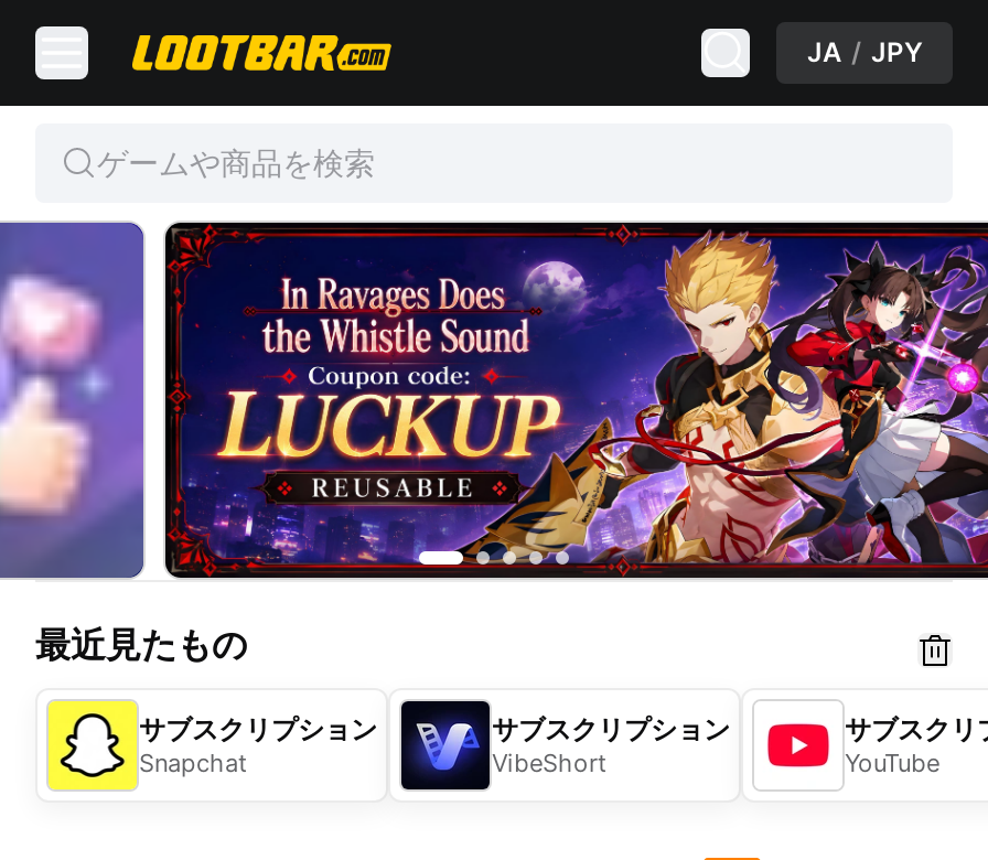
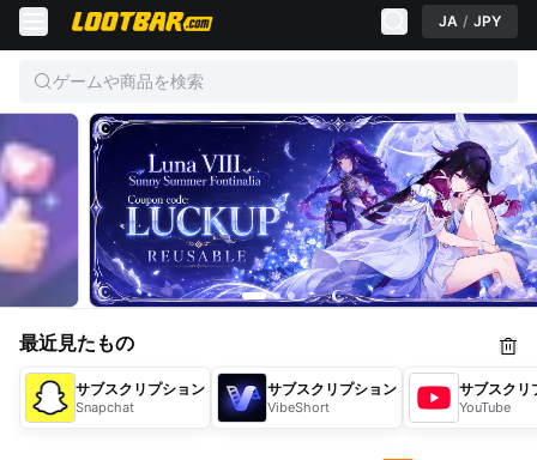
[165,221,981,578] [image] -> [89,113,533,307] [image]

